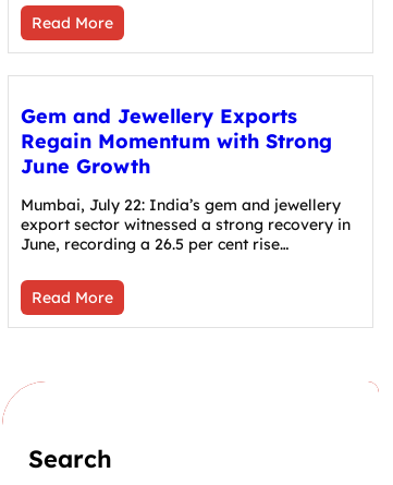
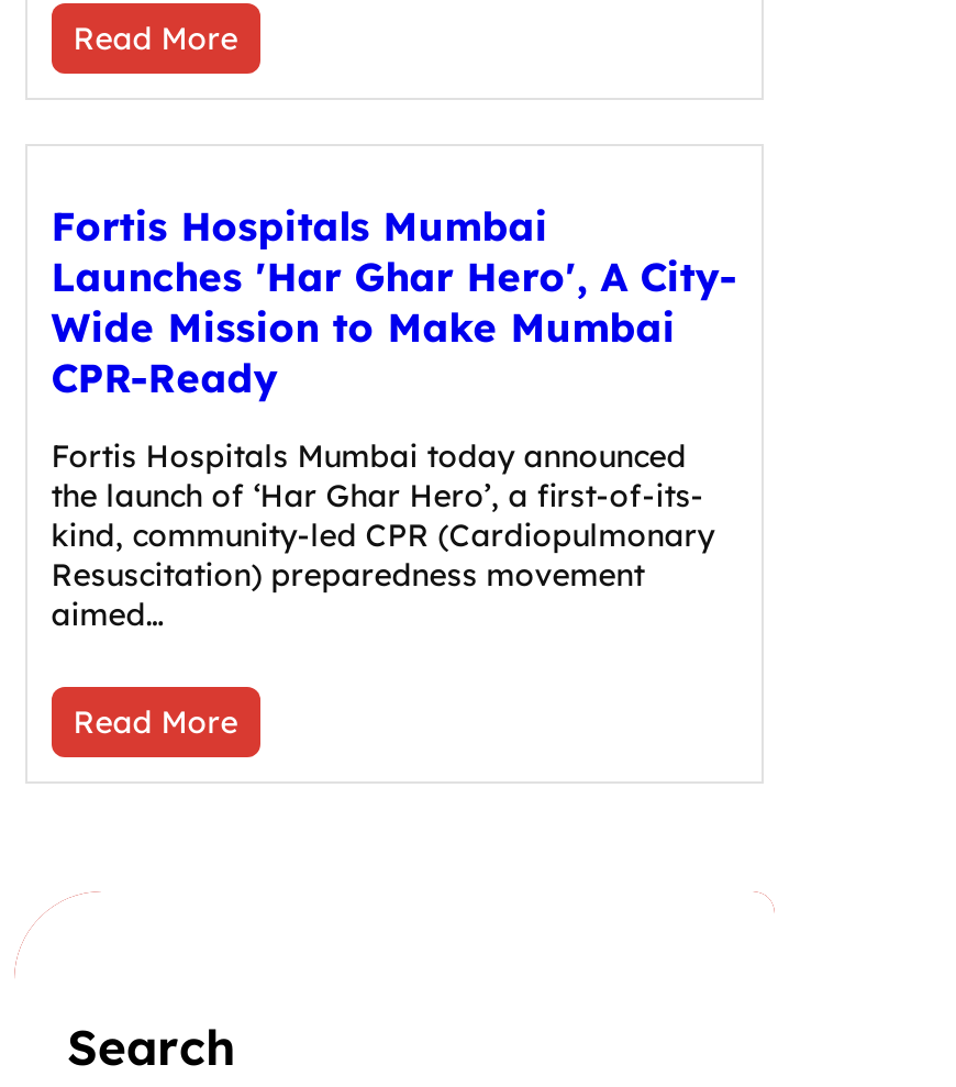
[20,104,332,179] Gem and Jewellery Exports | Regain Momentum with Strong | June Growth -> [51,202,737,404] Fortis Hospitals Mumbai | Launches 'Har Ghar Hero', A City- | Wide Mission to Make Mumbai | CPR-Ready
[20,195,350,254] Mumbai, July 22: India’s gem and jewellery | export sector witnessed a strong recovery in | June, recording a 26.5 per cent rise… -> [51,437,715,634] Fortis Hospitals Mumbai today announced | the launch of ‘Har Ghar Hero’, a first-of-its- | kind, community-led CPR (Cardiopulmonary | Resuscitation) preparedness movement | aimed…

